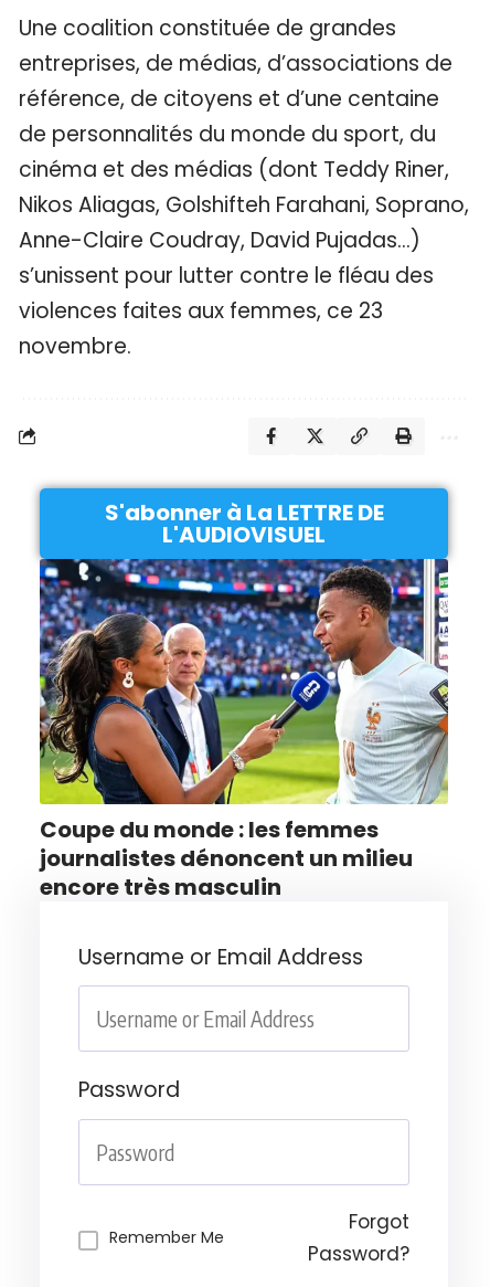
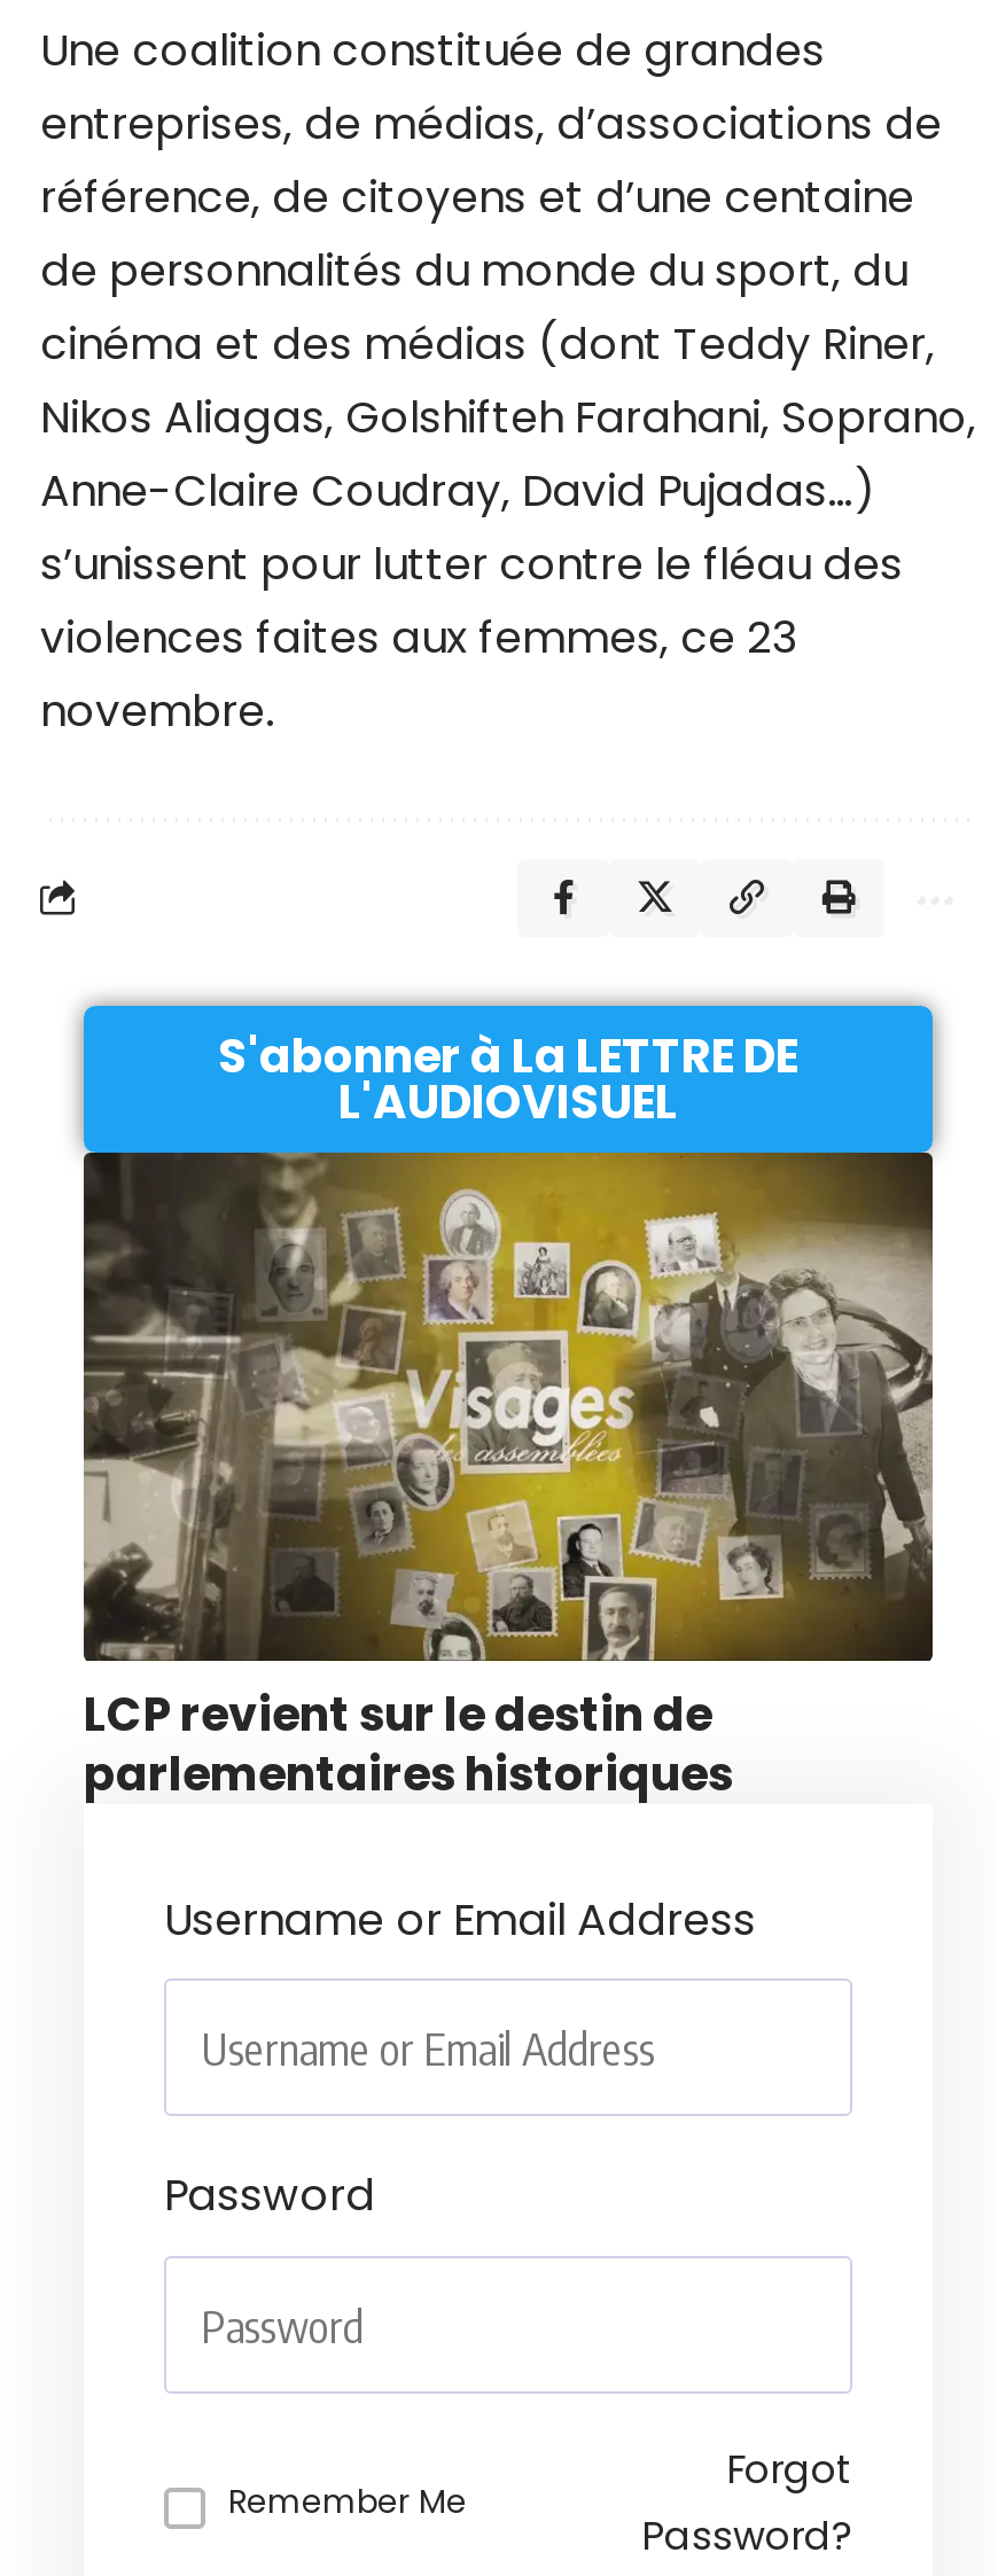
[39,558,449,903] [image] | Coupe du monde : les femmes | journalistes dénoncent un milieu | encore très masculin -> [81,1150,935,1806] [image] | LCP revient sur le destin de | parlementaires historiques

